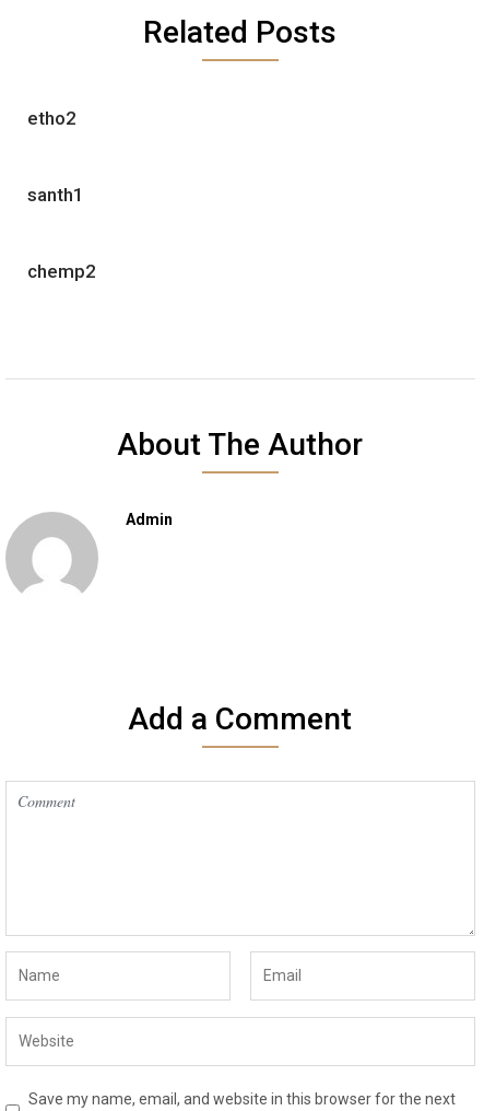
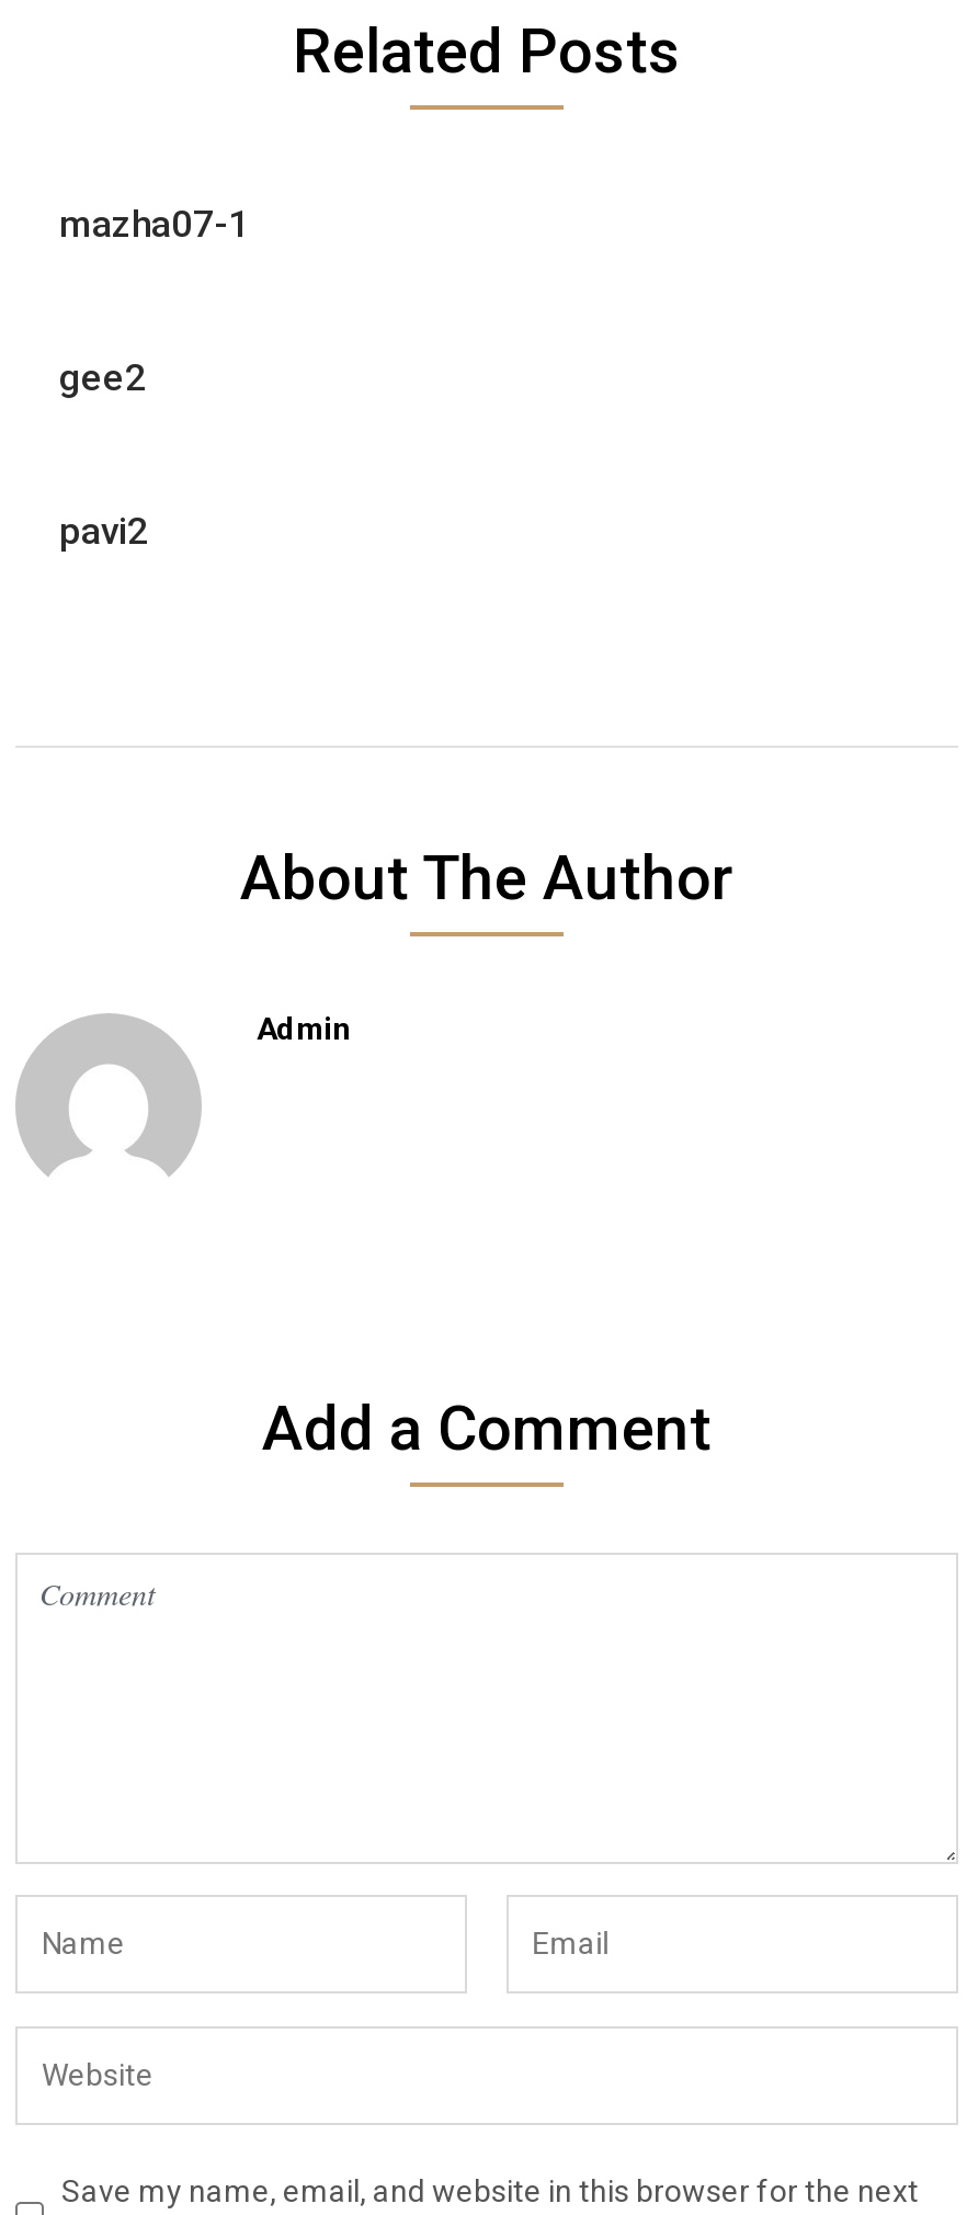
[27,107,76,129] etho2 -> [59,202,250,246] mazha07-1
[27,184,84,206] santh1 -> [59,355,147,399] gee2
[27,260,96,282] chemp2 -> [59,509,149,553] pavi2

